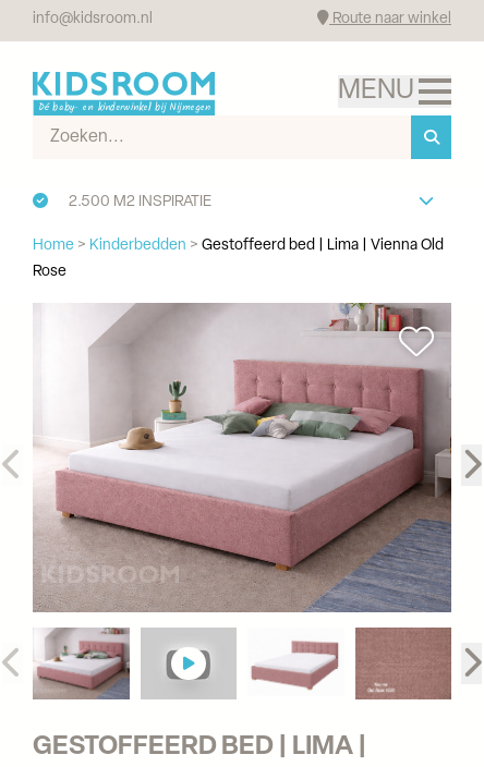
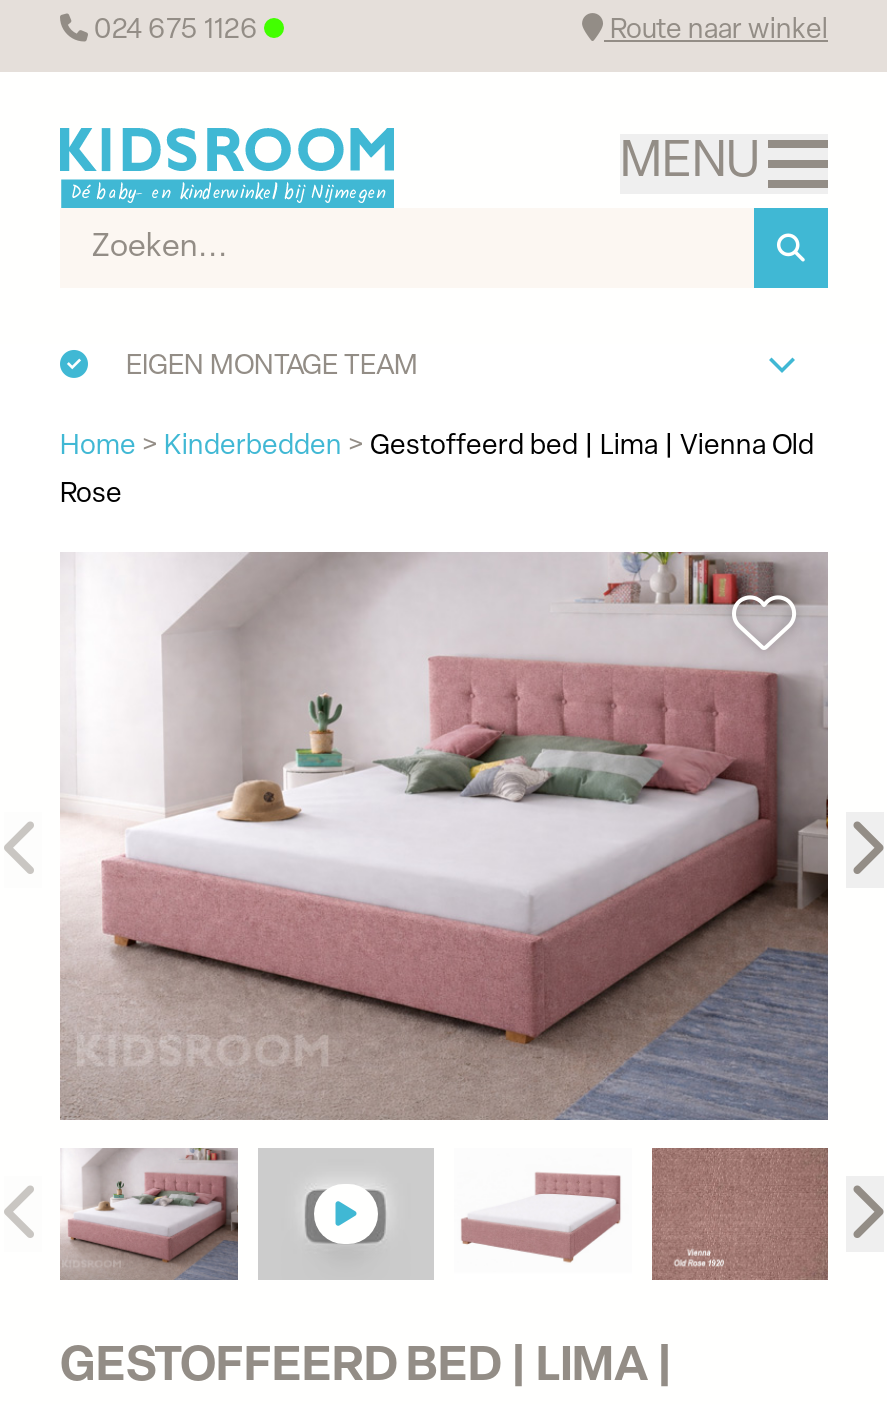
[33,11,153,27] info@kidsroom.nl -> [88,16,264,46] 024 675 1126
[69,194,211,210] 2.500 M2 INSPIRATIE -> [126,352,418,382] EIGEN MONTAGE TEAM

